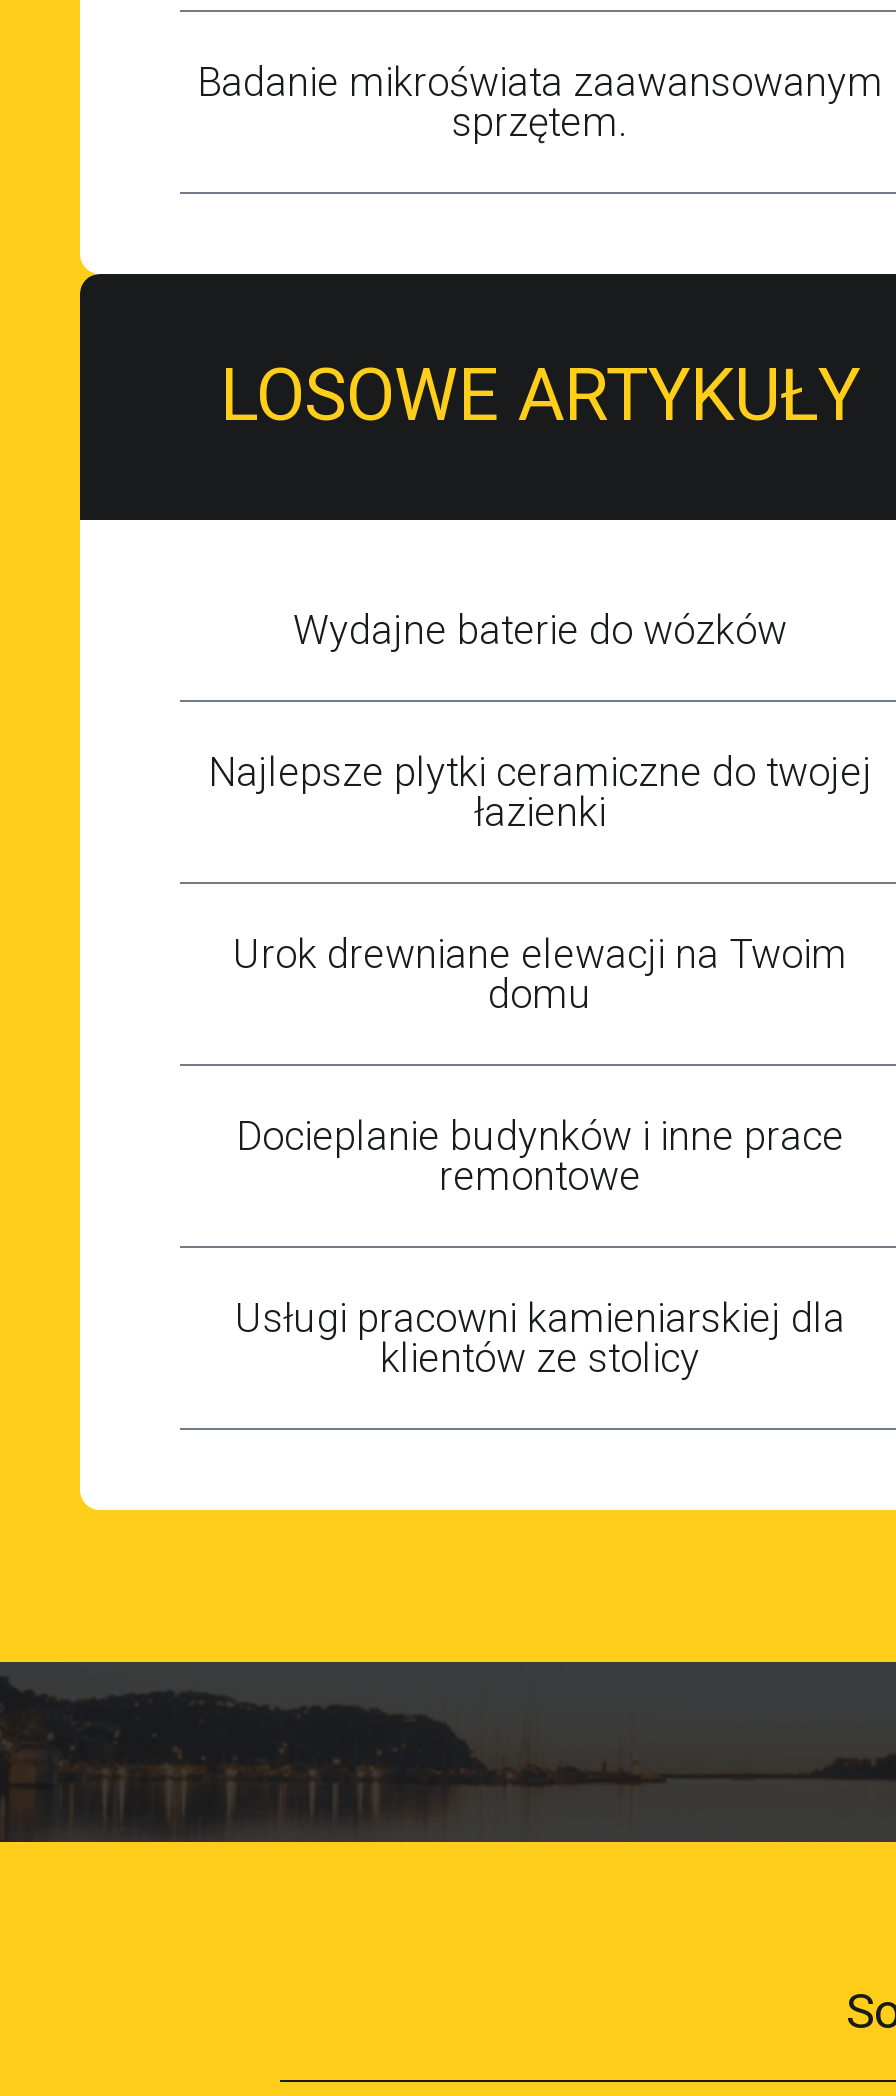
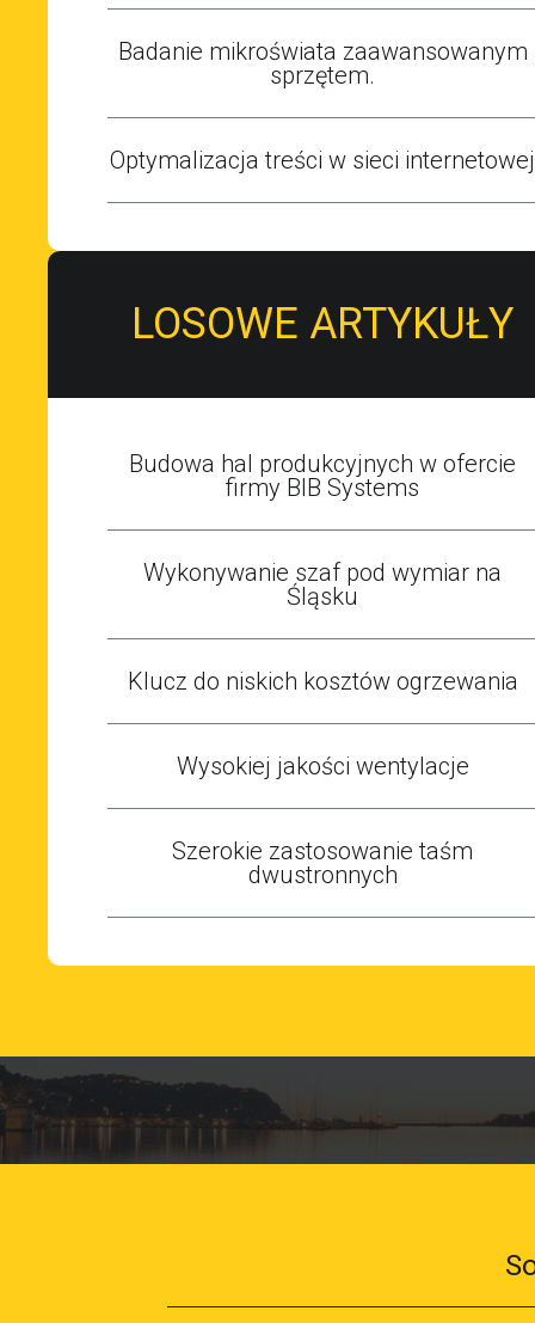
none -> [110,146,535,174] Optymalizacja treści w sieci internetowej
moved [220,354,860,438] -> [131,299,514,349]: LOSOWE ARTYKUŁY
[293,606,787,654] Wydajne baterie do wózków -> [129,449,516,502] Budowa hal produkcyjnych w ofercie | firmy BIB Systems
[208,748,872,836] Najlepsze plytki ceramiczne do twojej | łazienki -> [143,558,502,611] Wykonywanie szaf pod wymiar na | Śląsku
[233,930,847,1018] Urok drewniane elewacji na Twoim | domu -> [127,667,518,696] Klucz do niskich kosztów ogrzewania
[236,1112,844,1200] Docieplanie budynków i inne prace | remontowe -> [176,752,469,780] Wysokiej jakości wentylacje
[235,1294,845,1382] Usługi pracowni kamieniarskiej dla | klientów ze stolicy -> [172,837,473,889] Szerokie zastosowanie taśm | dwustronnych

